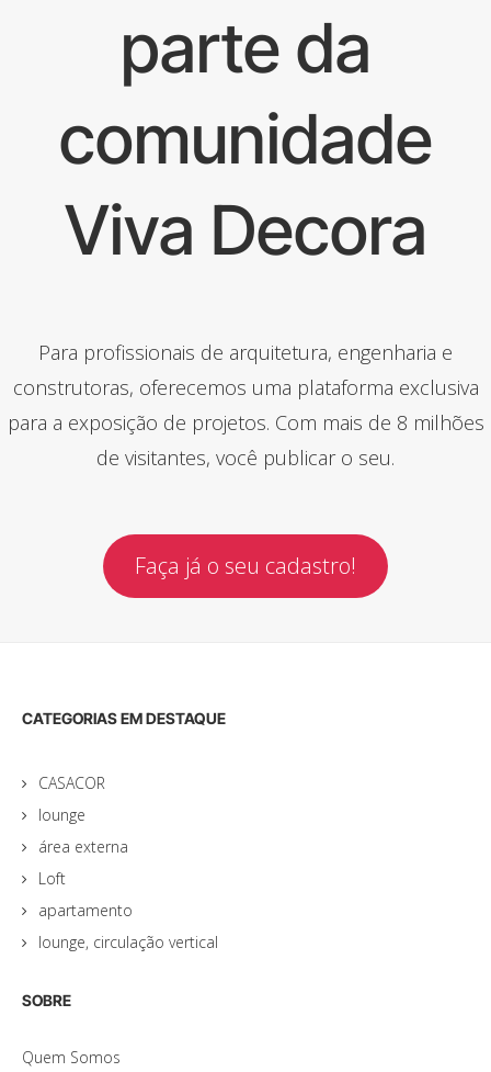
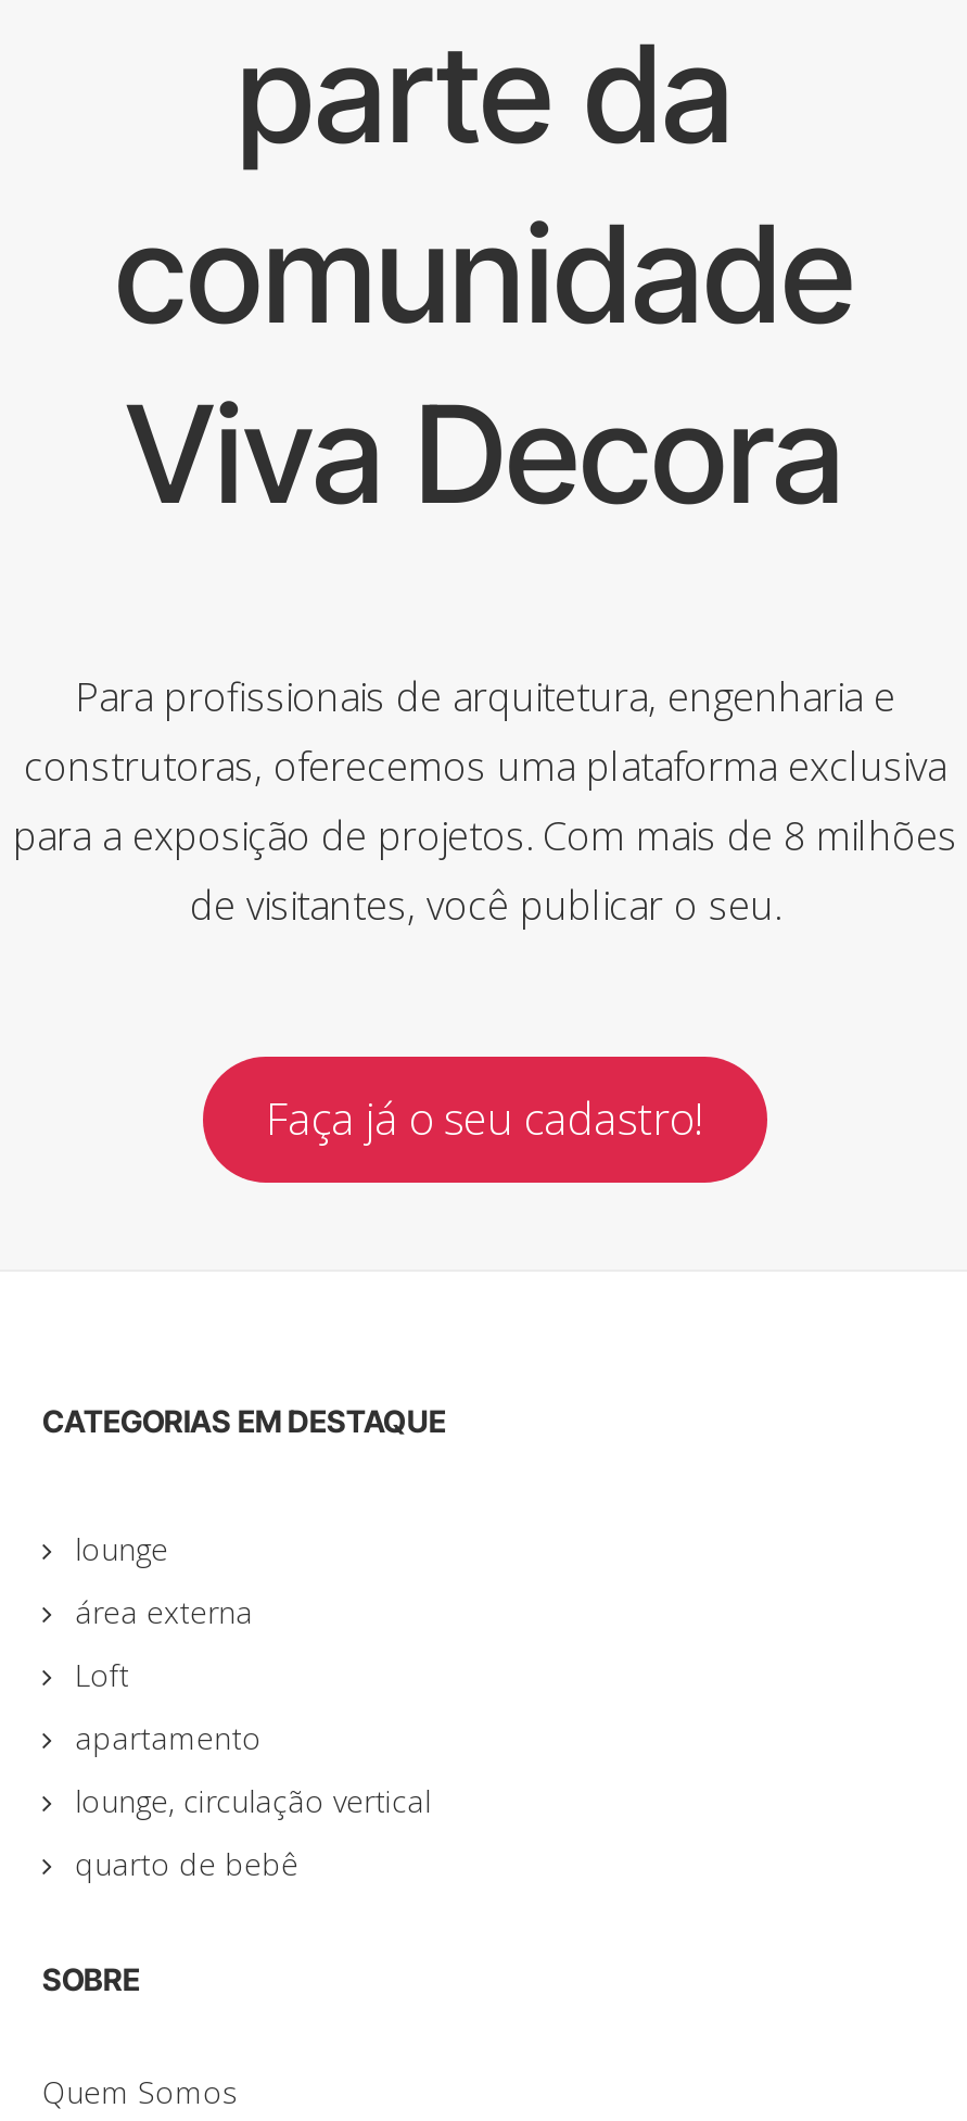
[38,772,105,793] CASACOR -> none
moved [38,804,218,952] -> [75,1527,431,1820]: lounge | área externa | Loft | apartamento | lounge, circulação vertical
none -> [75,1842,298,1883] quarto de bebê

